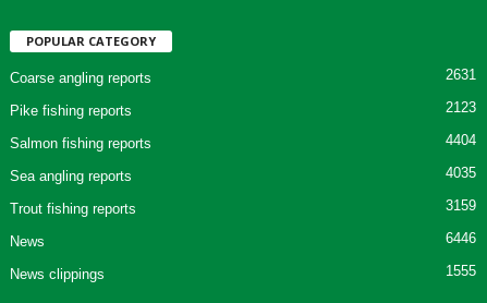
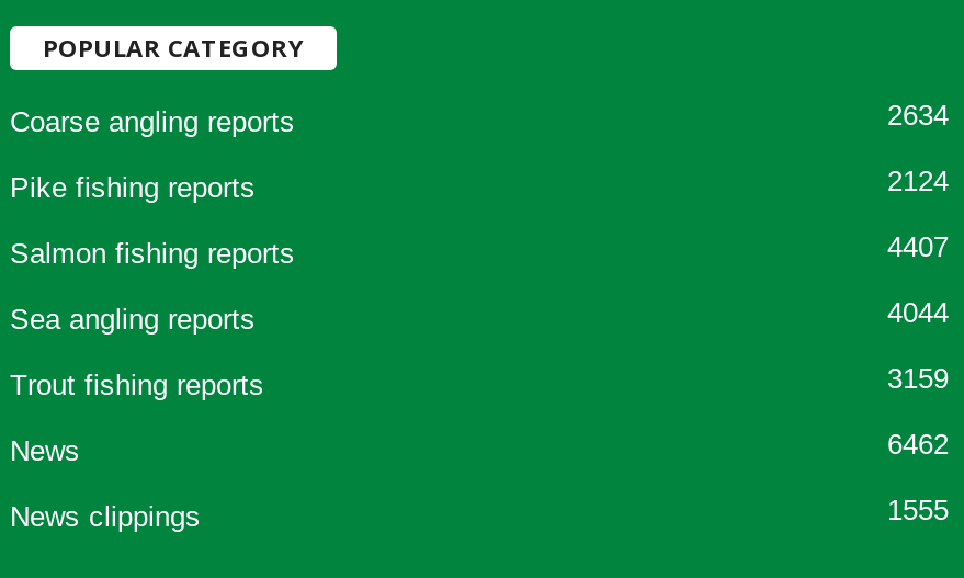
[446,66,476,83] 2631 -> [887,98,949,131] 2634
[446,99,476,115] 2123 -> [887,164,949,197] 2124
[446,132,476,148] 4404 -> [887,230,949,263] 4407
[446,164,476,181] 4035 -> [887,296,949,329] 4044
[446,230,476,246] 6446 -> [887,427,949,460] 6462

